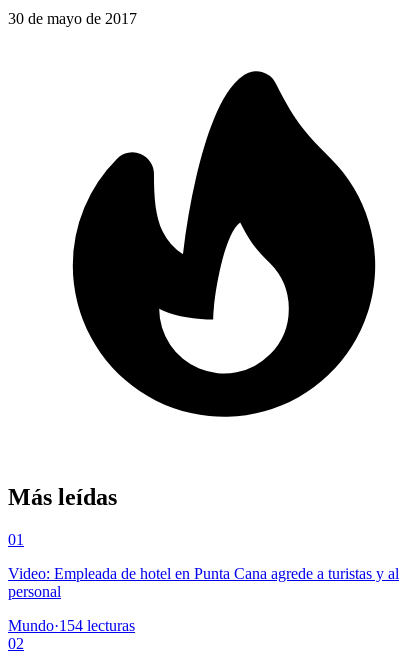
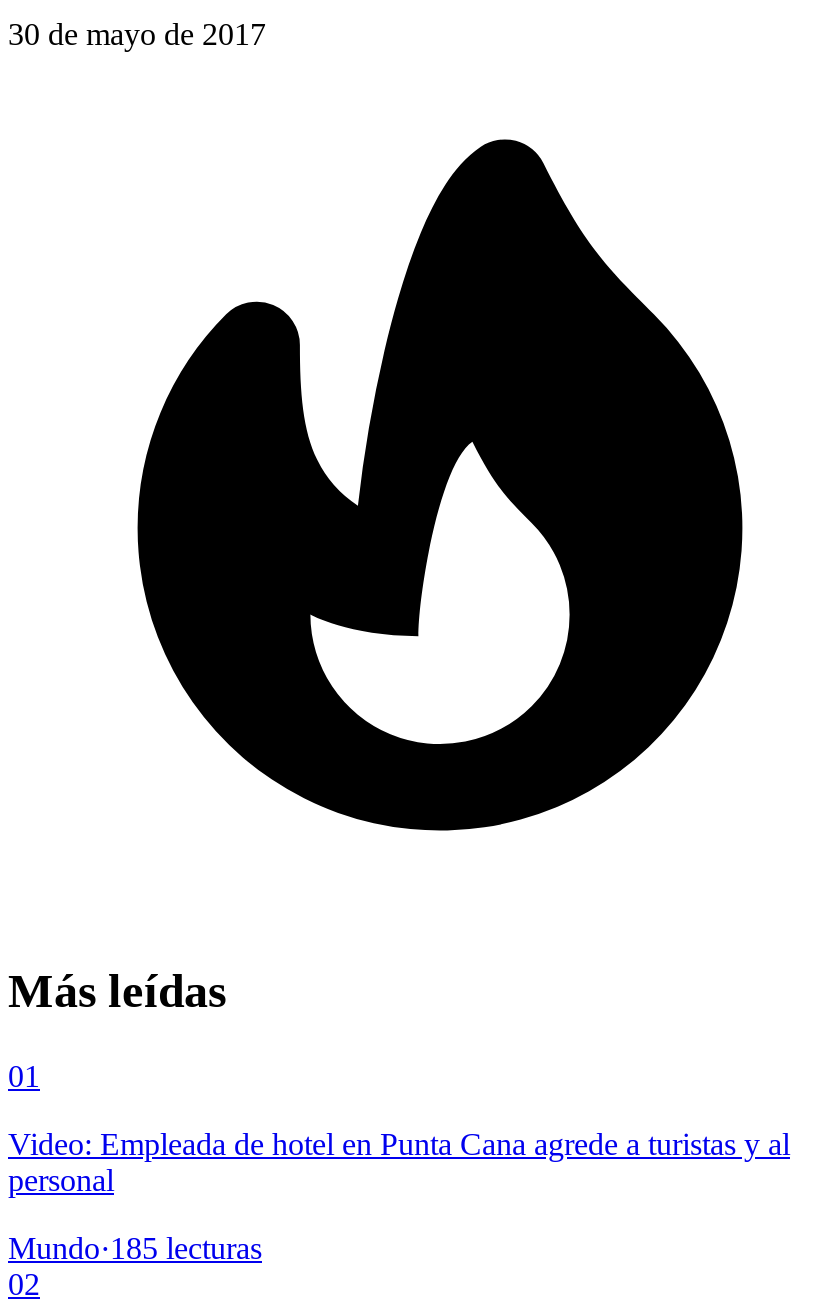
[8,617,135,634] Mundo · 154 lecturas -> [8,1230,262,1264] Mundo · 185 lecturas

